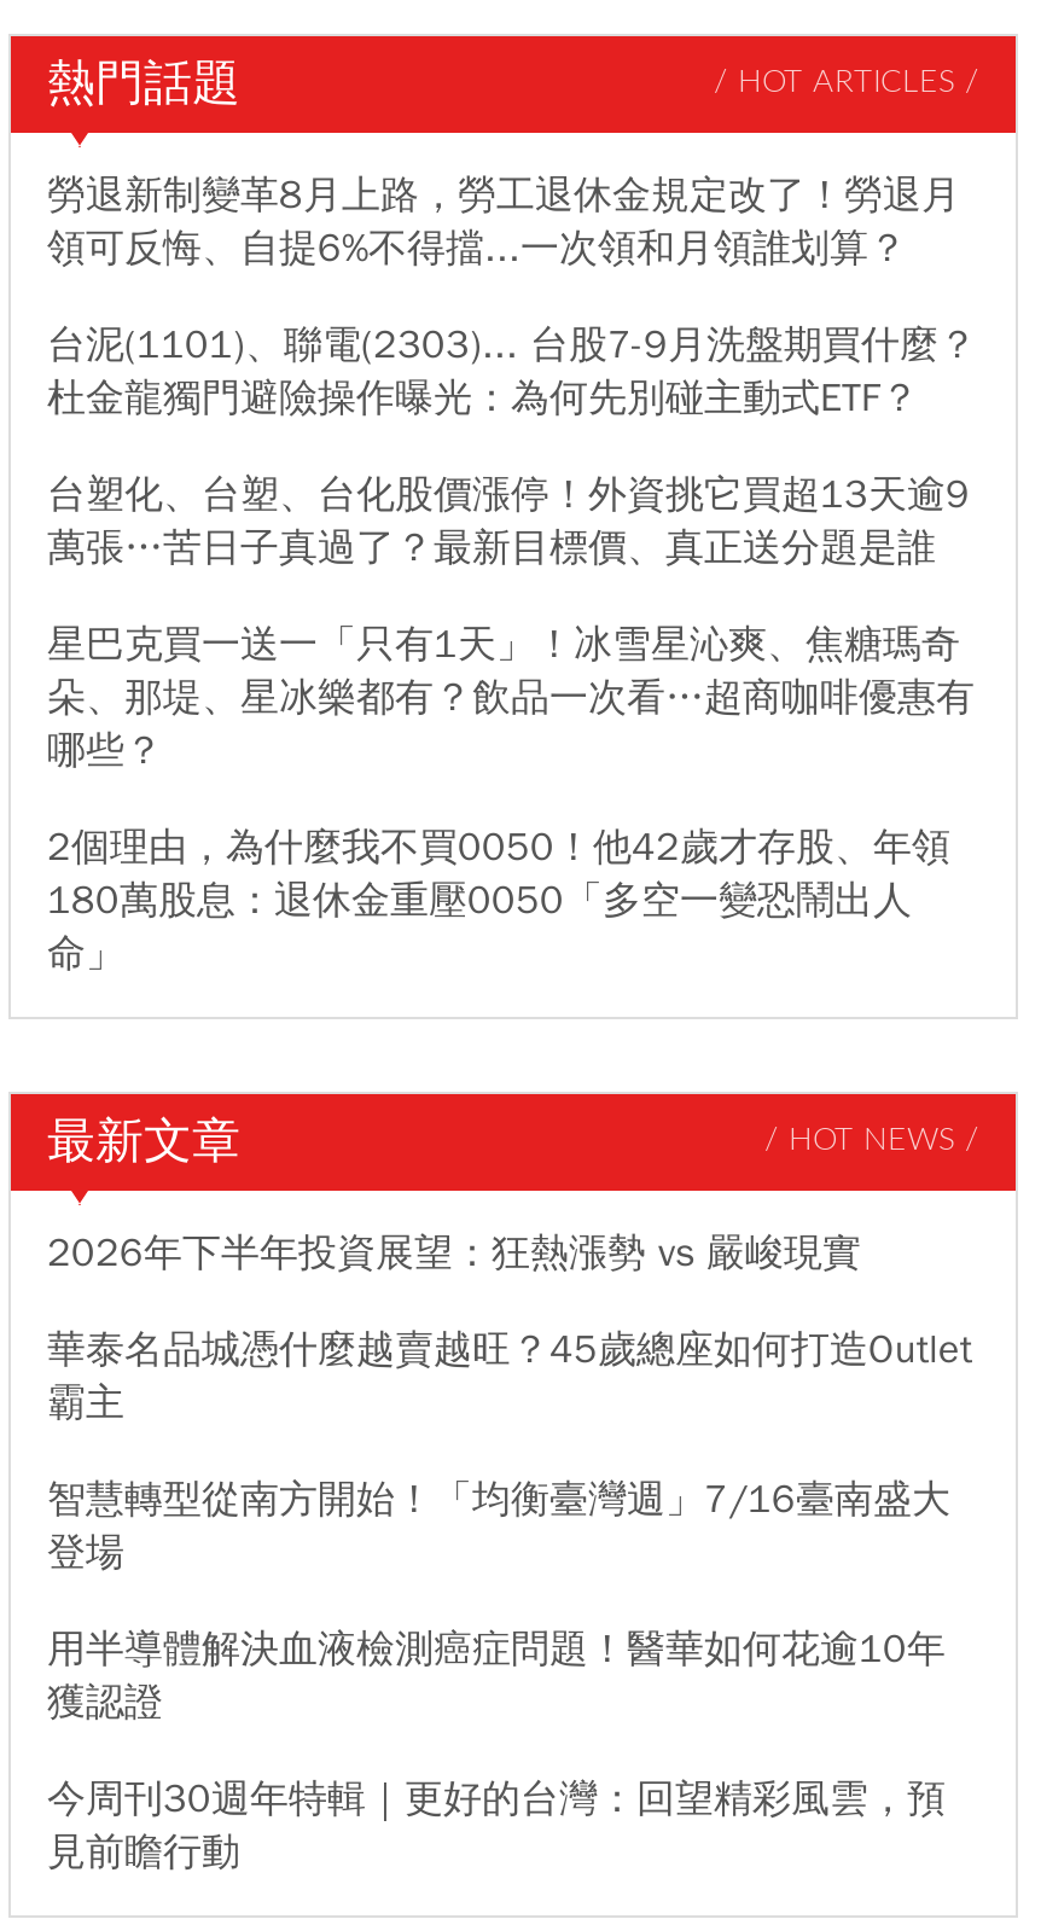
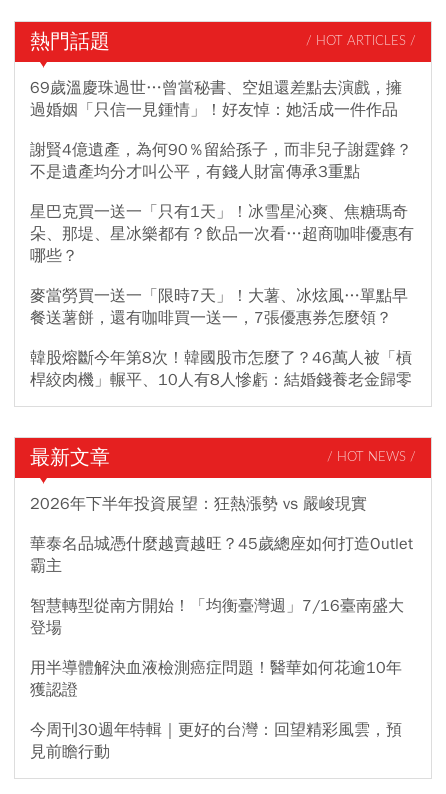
[47,171,977,572] 勞退新制變革8月上路，勞工退休金規定改了！勞退月 | 領可反悔、自提6%不得擋...一次領和月領誰划算？ | 台泥(1101)、聯電(2303)... 台股7-9月洗盤期買什麼？ | 杜金龍獨門避險操作曝光：為何先別碰主動式ETF？ | 台塑化、台塑、台化股價漲停！外資挑它買超13天逾9 | 萬張…苦日子真過了？最新目標價、真正送分題是誰 -> [30,78,412,182] 69歲溫慶珠過世…曾當秘書、空姐還差點去演戲，擁 | 過婚姻「只信一見鍾情」！好友悼：她活成一件作品 | 謝賢4億遺產，為何90％留給孫子，而非兒子謝霆鋒？ | 不是遺產均分才叫公平，有錢人財富傳承3重點
moved [47,620,975,775] -> [30,202,414,266]: 星巴克買一送一「只有1天」！冰雪星沁爽、焦糖瑪奇 | 朵、那堤、星冰樂都有？飲品一次看…超商咖啡優惠有 | 哪些？
[47,823,950,978] 2個理由，為什麼我不買0050！他42歲才存股、年領 | 180萬股息：退休金重壓0050「多空一變恐鬧出人 | 命」 -> [30,286,412,390] 麥當勞買一送一「限時7天」！大薯、冰炫風…單點早 | 餐送薯餅，還有咖啡買一送一，7張優惠券怎麼領？ | 韓股熔斷今年第8次！韓國股市怎麼了？46萬人被「槓 | 桿絞肉機」輾平、10人有8人慘虧：結婚錢養老金歸零

